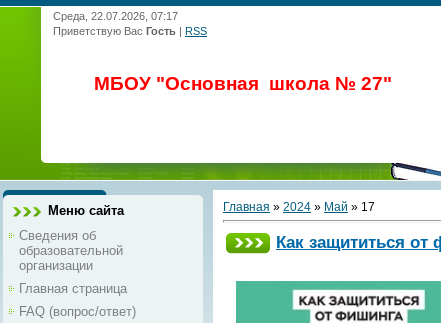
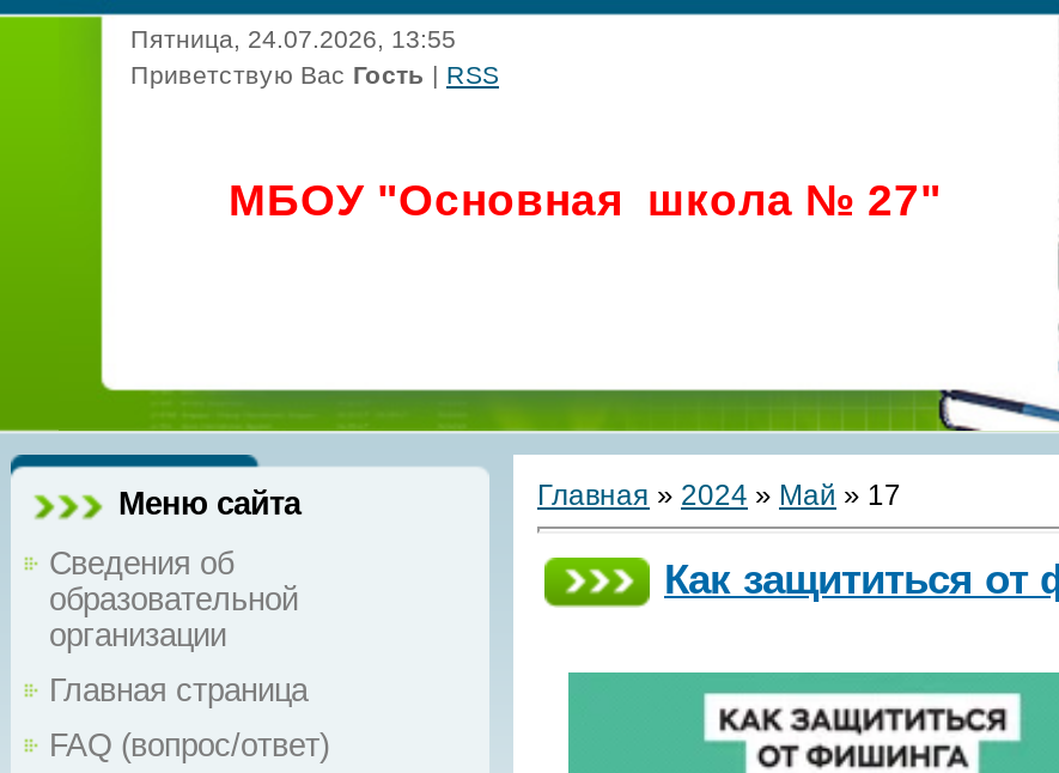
[53,10,178,22] Среда, 22.07.2026, 07:17 -> [130,24,456,53] Пятница, 24.07.2026, 13:55

